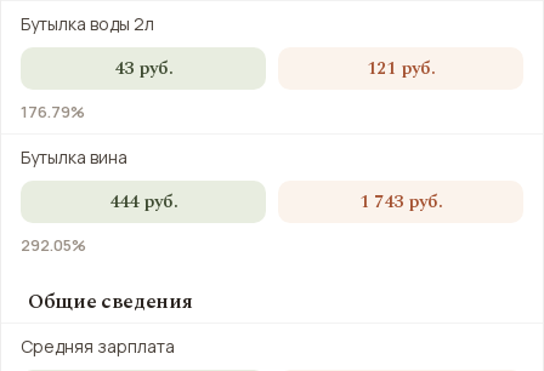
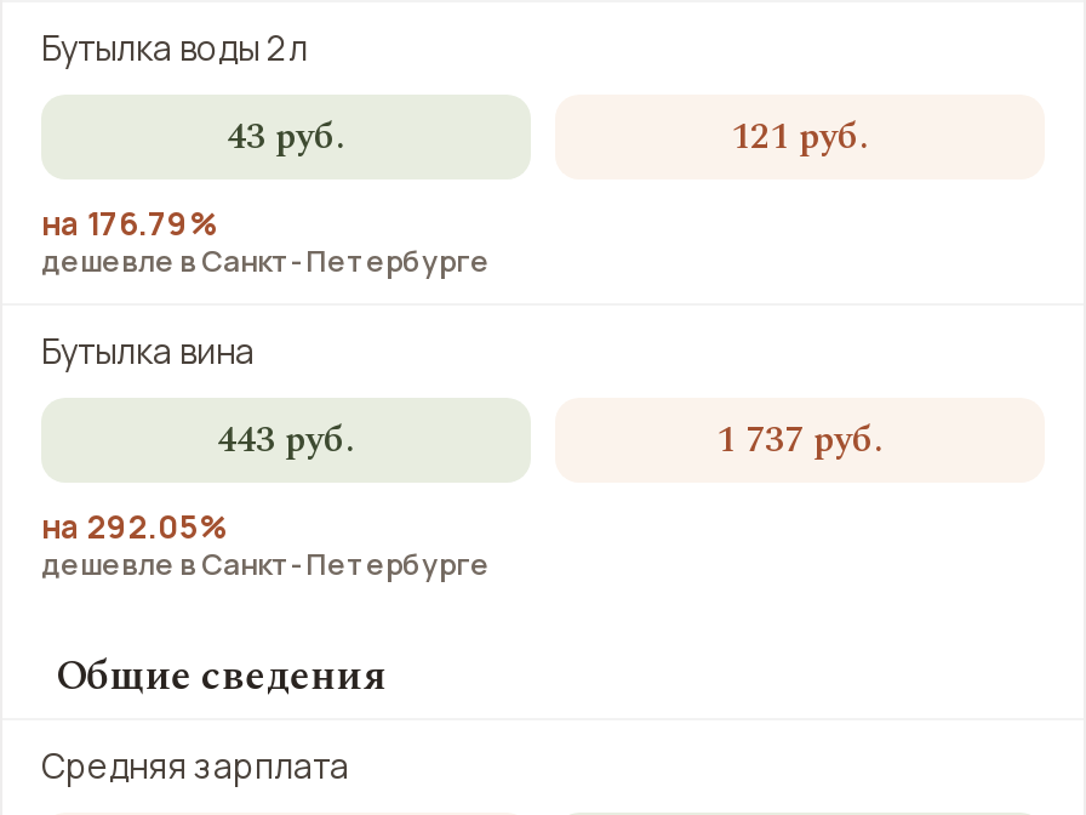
[21,101,85,122] 176.79% -> [41,201,490,281] на 176.79% | дешевле в Санкт-Петербурге
[109,188,443,216] 444 руб. | 1 743 руб. -> [217,412,884,468] 443 руб. | 1 737 руб.
[21,234,86,256] 292.05% -> [41,505,490,585] на 292.05% | дешевле в Санкт-Петербурге

